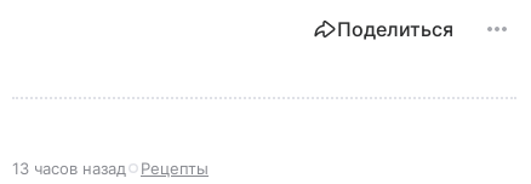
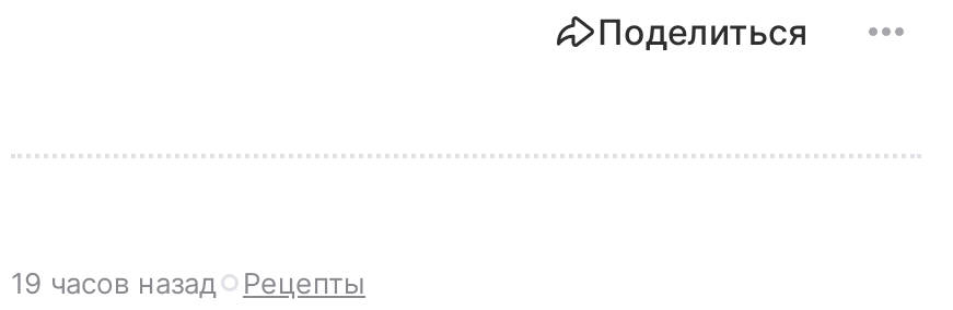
[12,159,209,178] 13 часов назад Рецепты -> [11,266,365,301] 19 часов назад Рецепты

